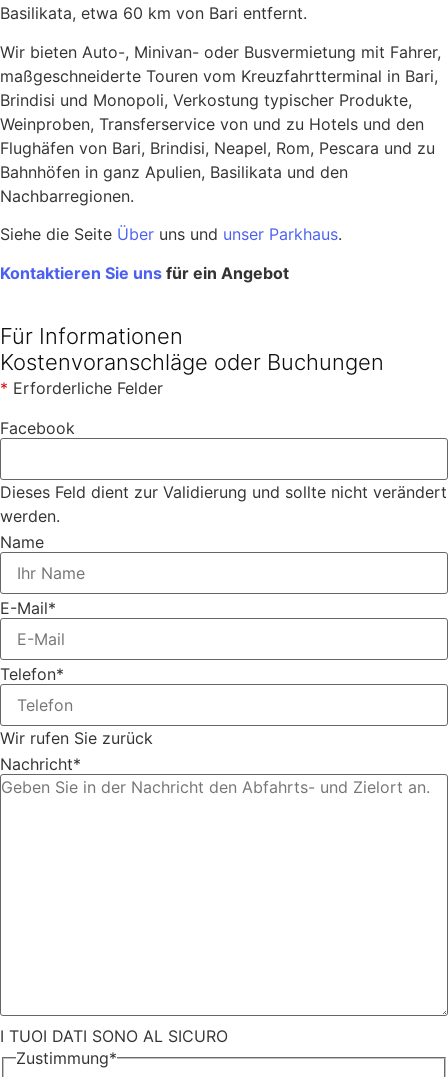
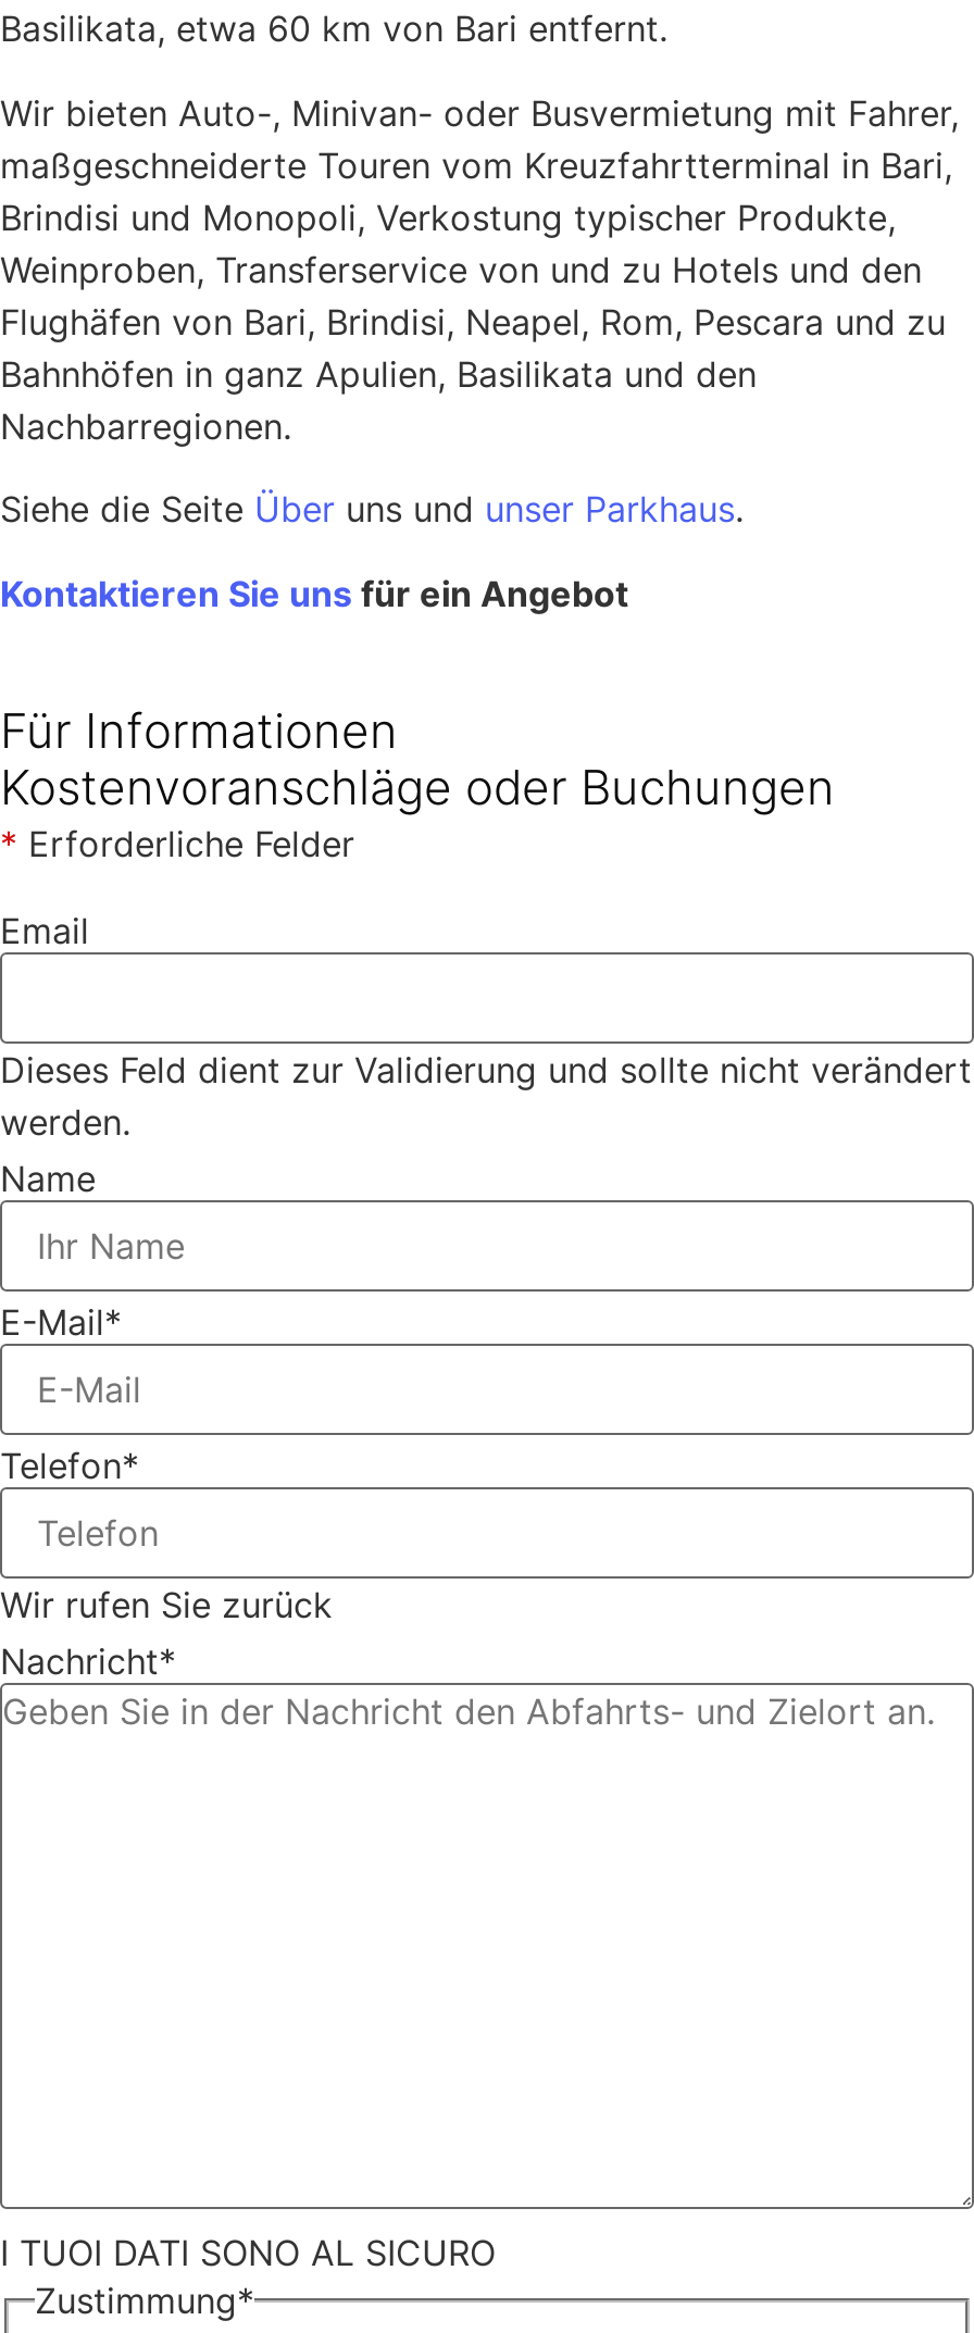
[0,418,75,438] Facebook -> [0,909,89,952] Email

